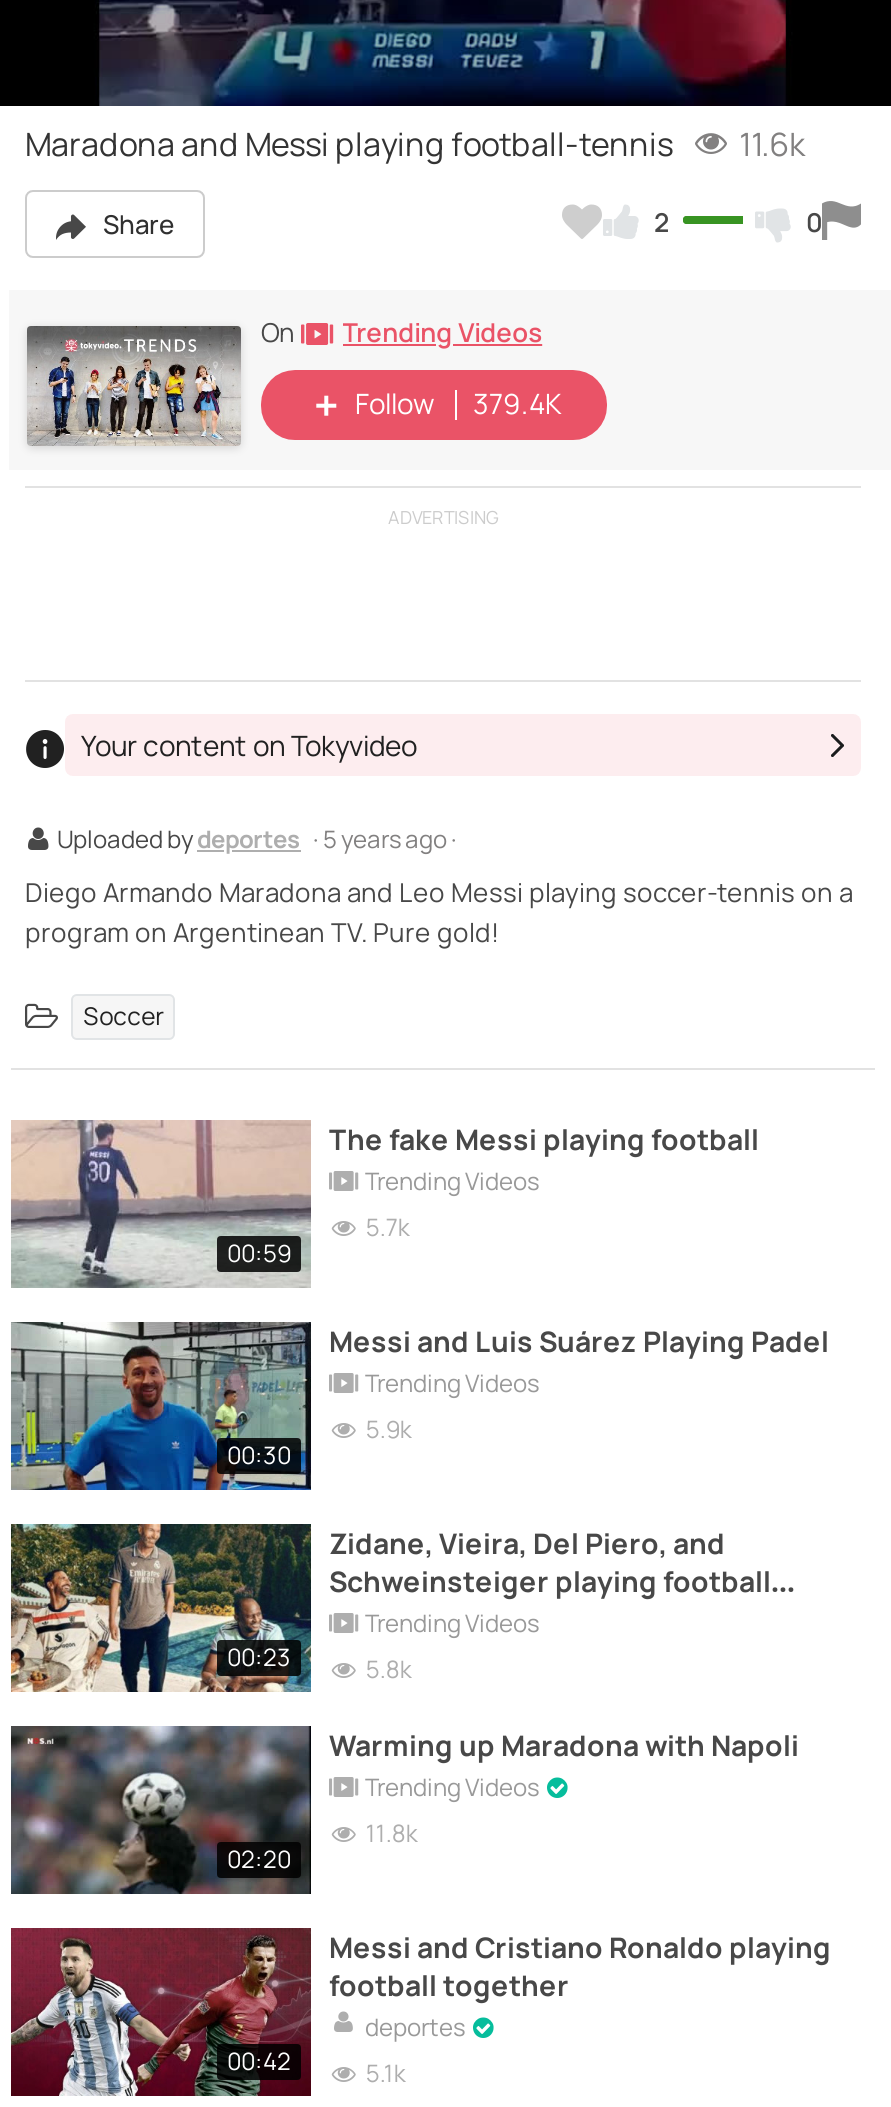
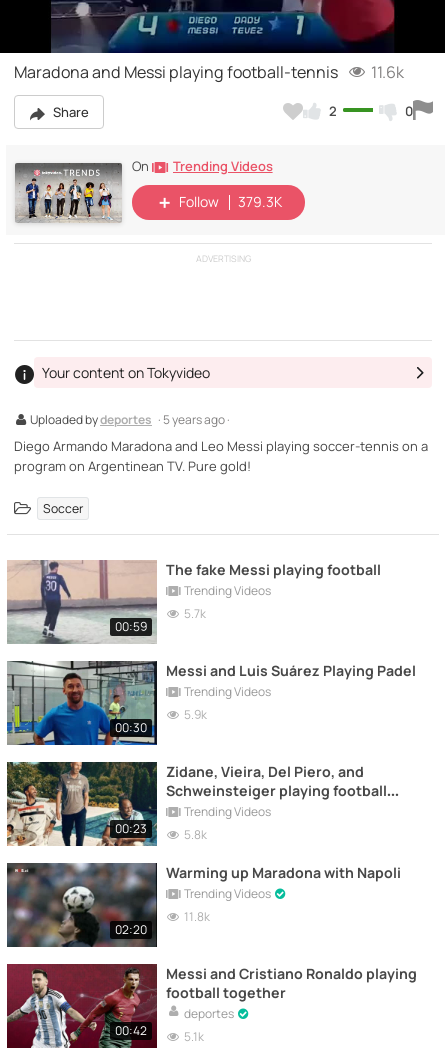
[355,385,561,423] Follow 379.4K -> [179,192,282,211] Follow 379.3K

